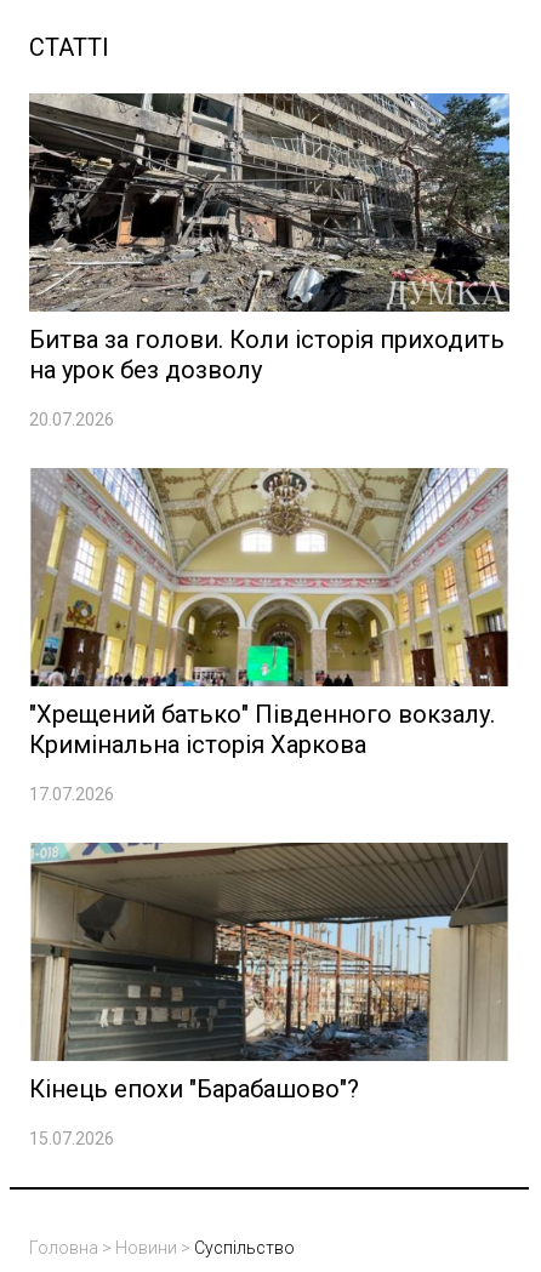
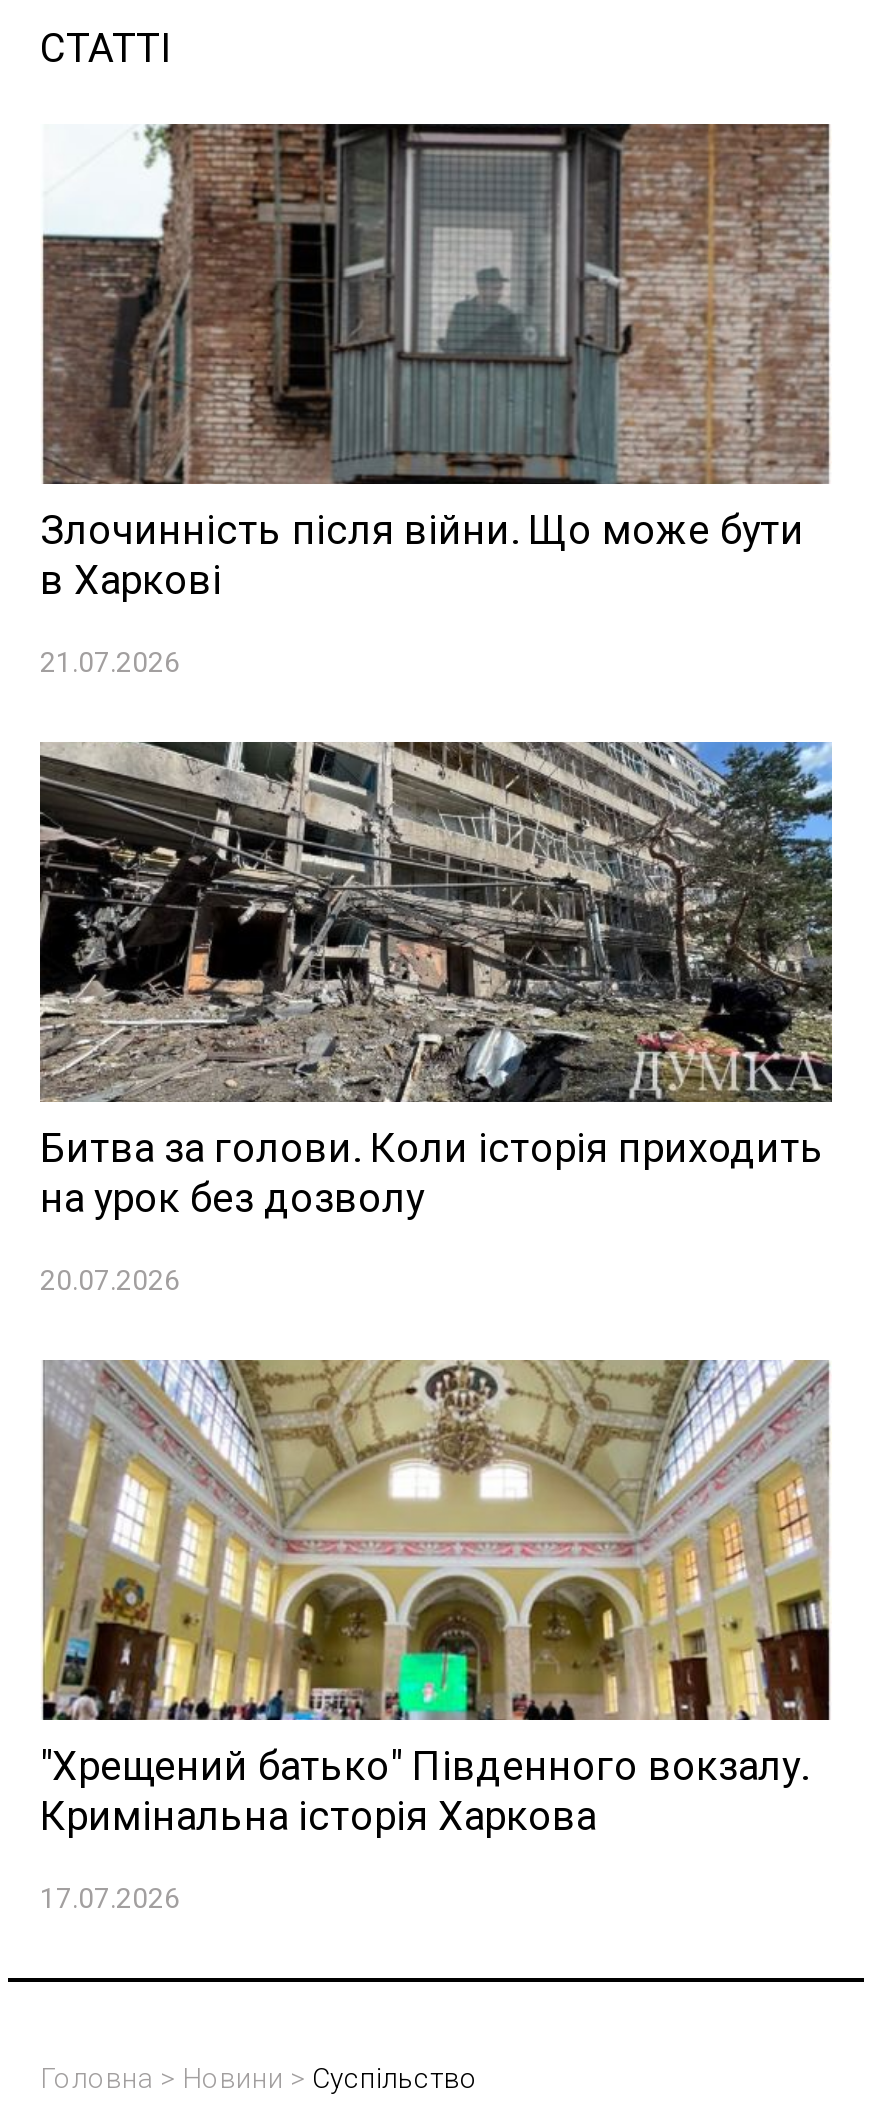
none -> [40,122,832,679] [image] | Злочинність після війни. Що може бути | в Харкові | 21.07.2026
moved [27,91,512,804] -> [36,738,836,1915]: [image] | Битва за голови. Коли історія приходить | на урок без дозволу | 20.07.2026 | "Хрещений батько" Південного вокзалу. | Кримінальна історія Харкова | 17.07.2026
[29,842,508,1149] [image] | Кінець епохи "Барабашово"? | 15.07.2026 -> none

